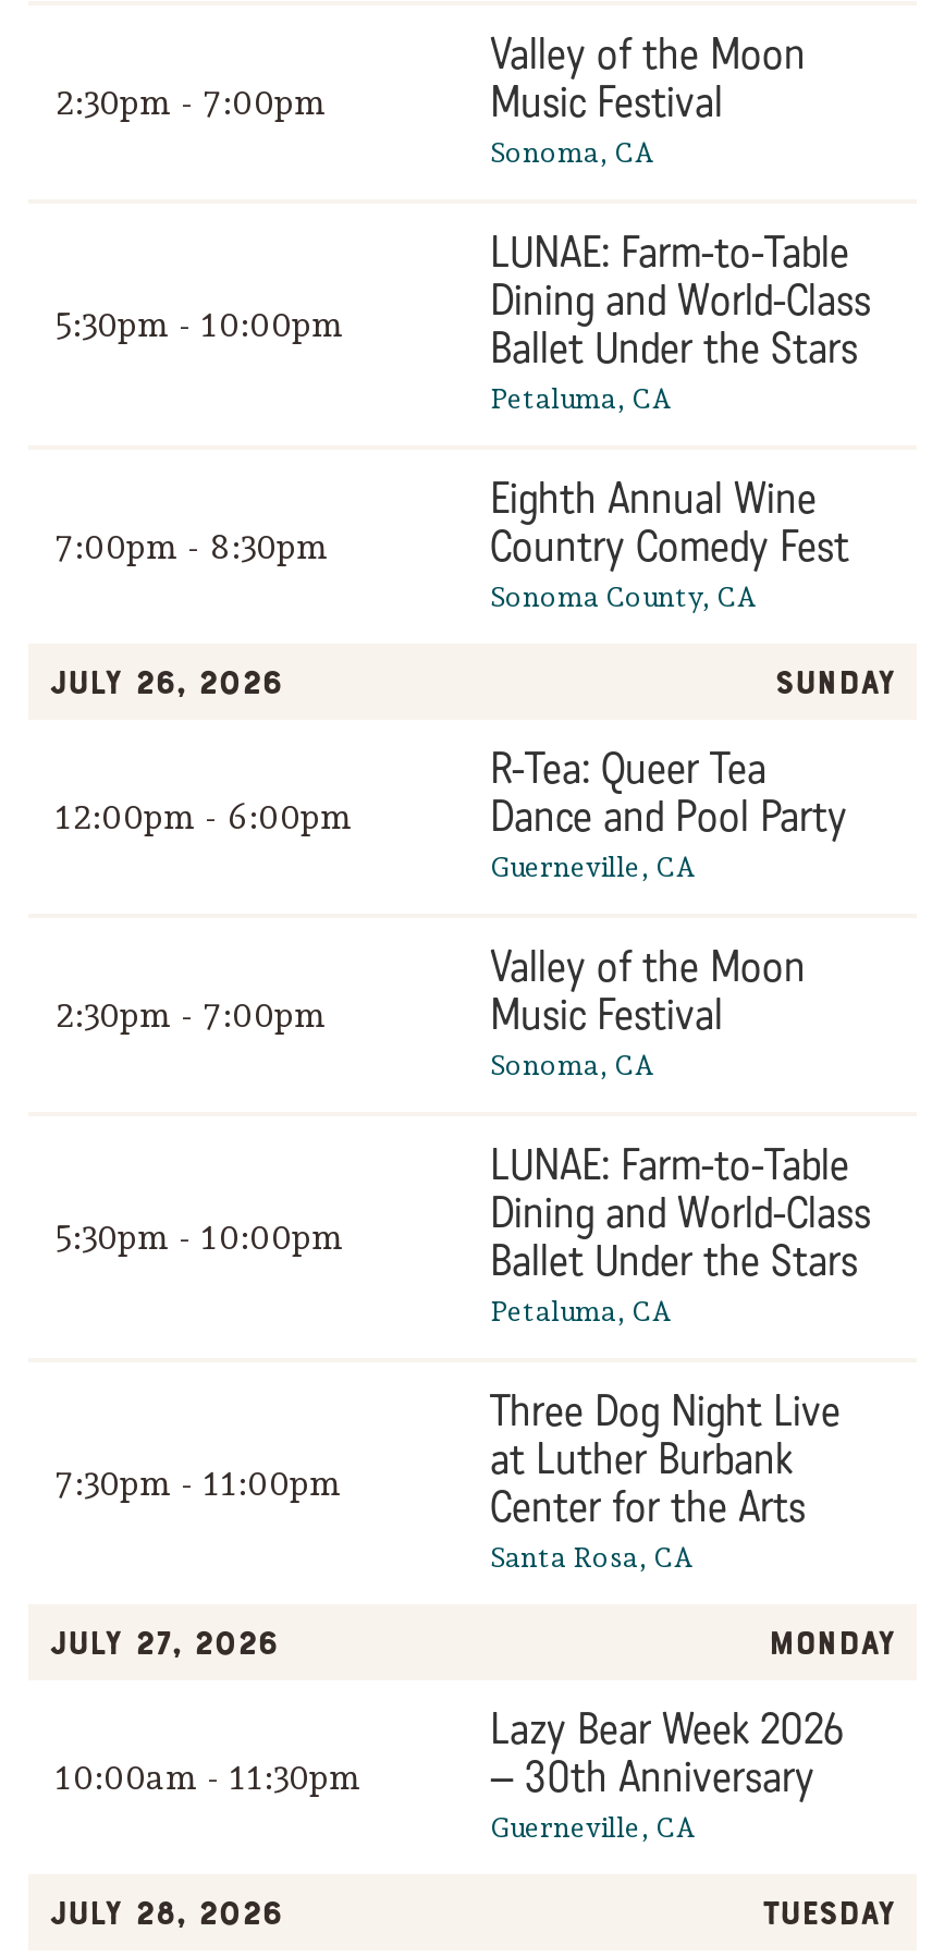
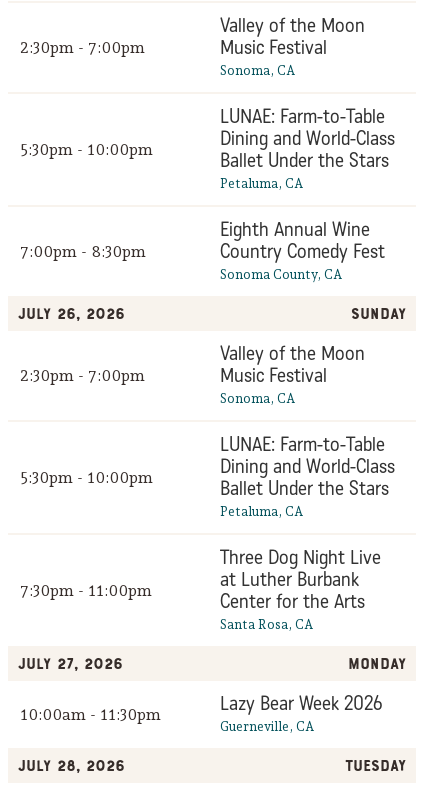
[490,744,847,883] R-Tea: Queer Tea | Dance and Pool Party | Guerneville, CA -> none
[54,796,353,838] 12:00pm - 6:00pm -> none
[490,1752,814,1805] – 30th Anniversary -> none

